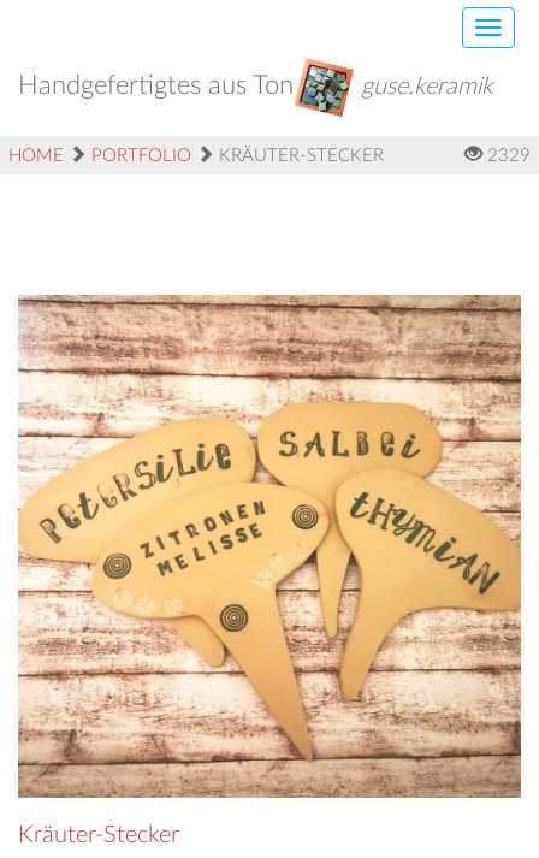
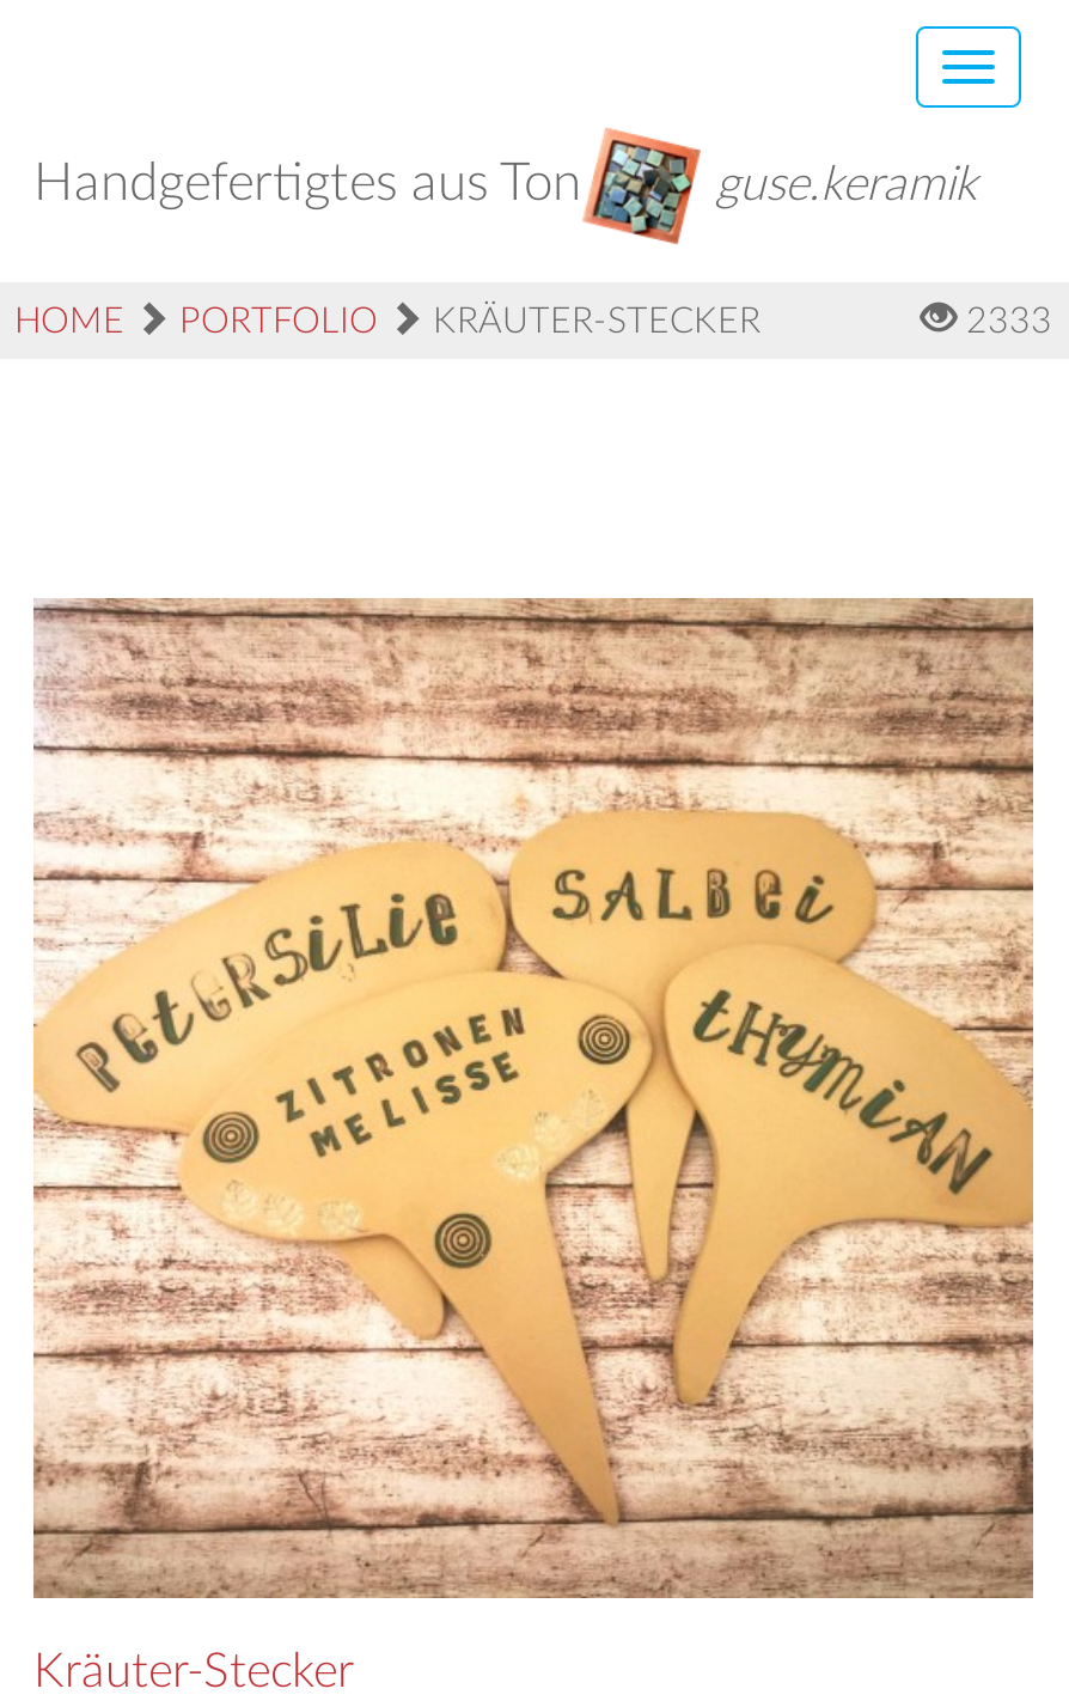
[482,147,531,165] 2329 -> [957,304,1052,340] 2333

